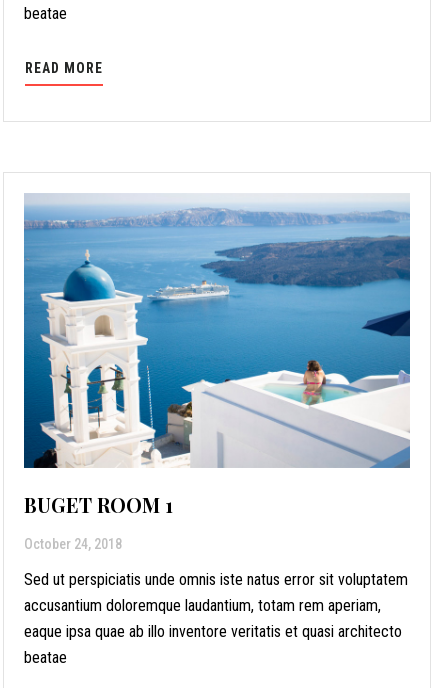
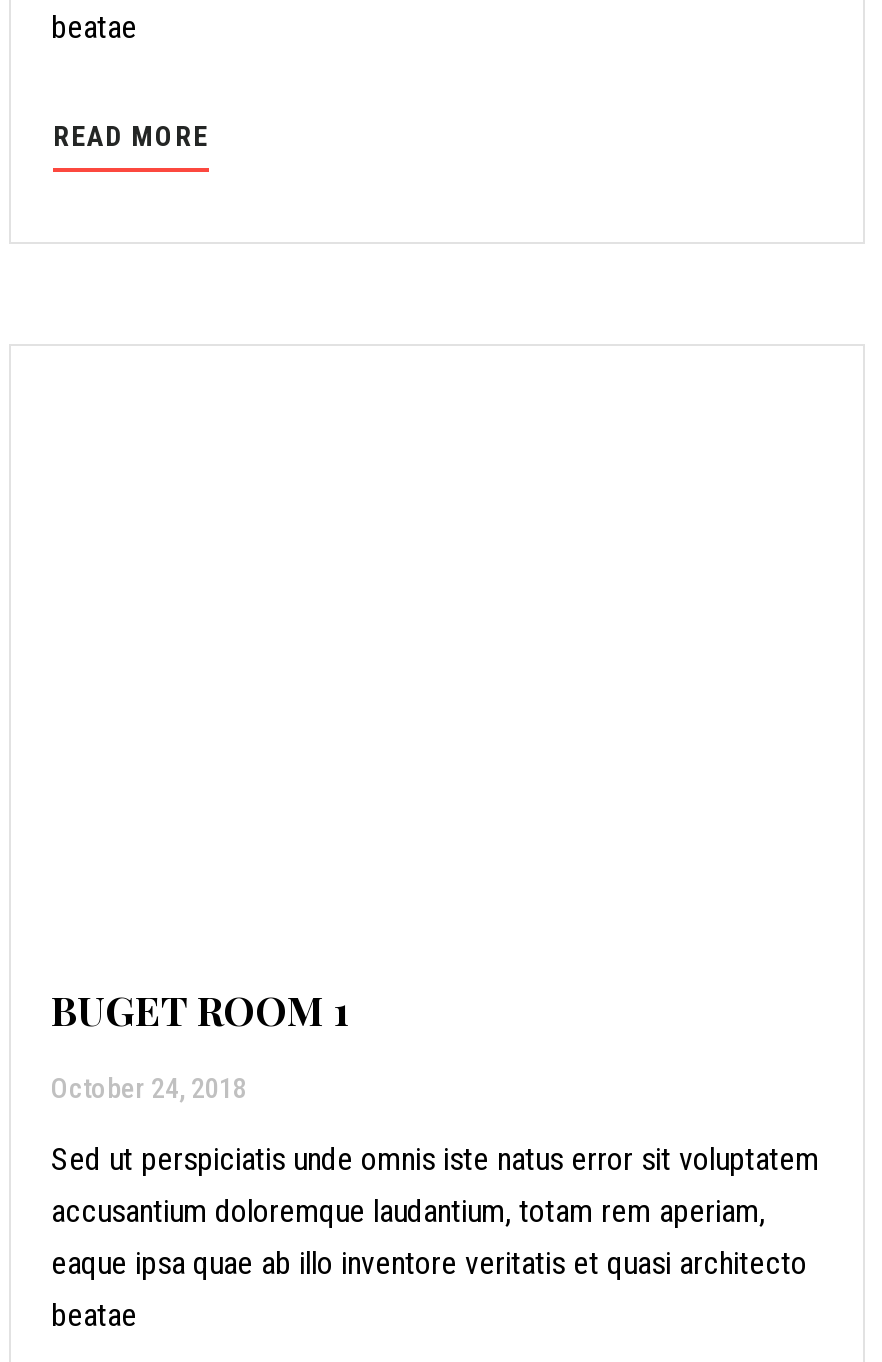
[23,193,411,469] [image] -> none

